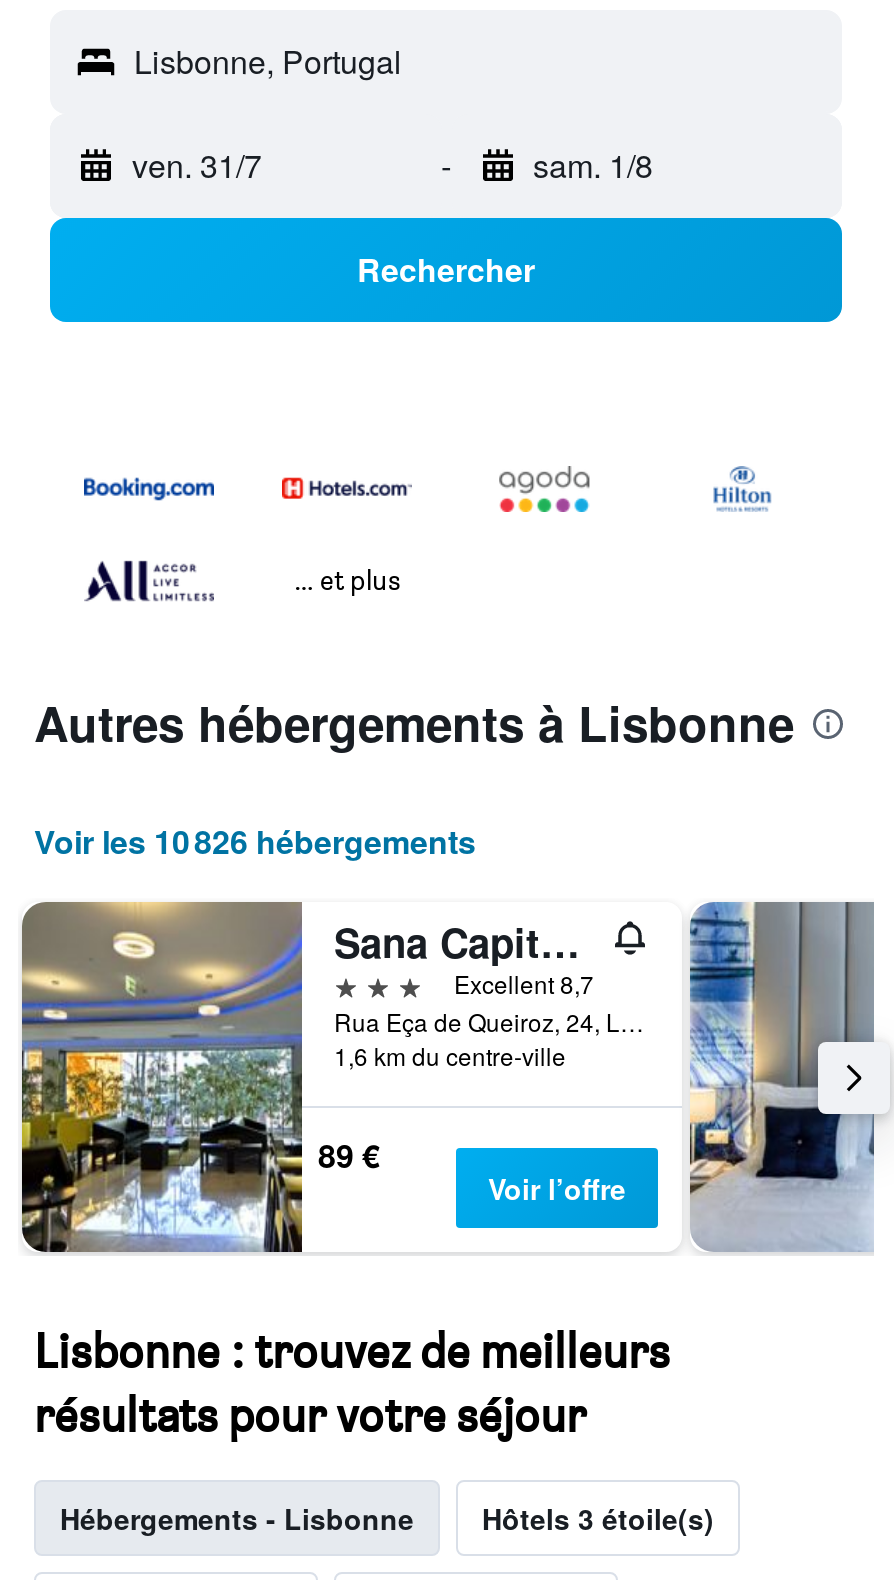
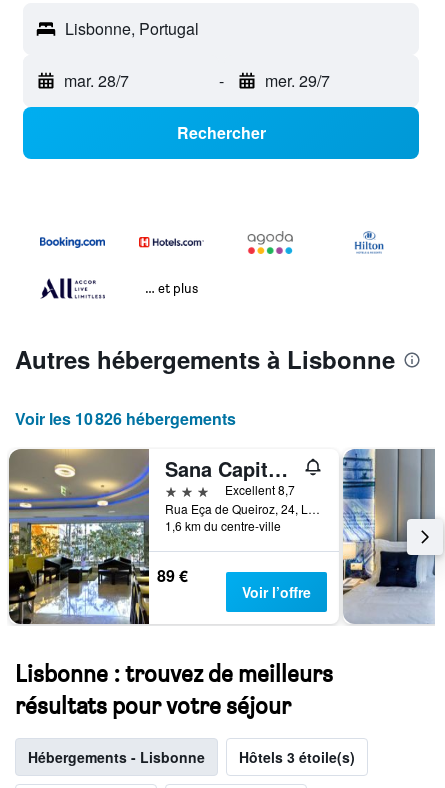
[132,142,262,188] ven. 31/7 -> [64,69,129,92] mar. 28/7
[533,142,653,188] sam. 1/8 -> [264,69,329,92] mer. 29/7

